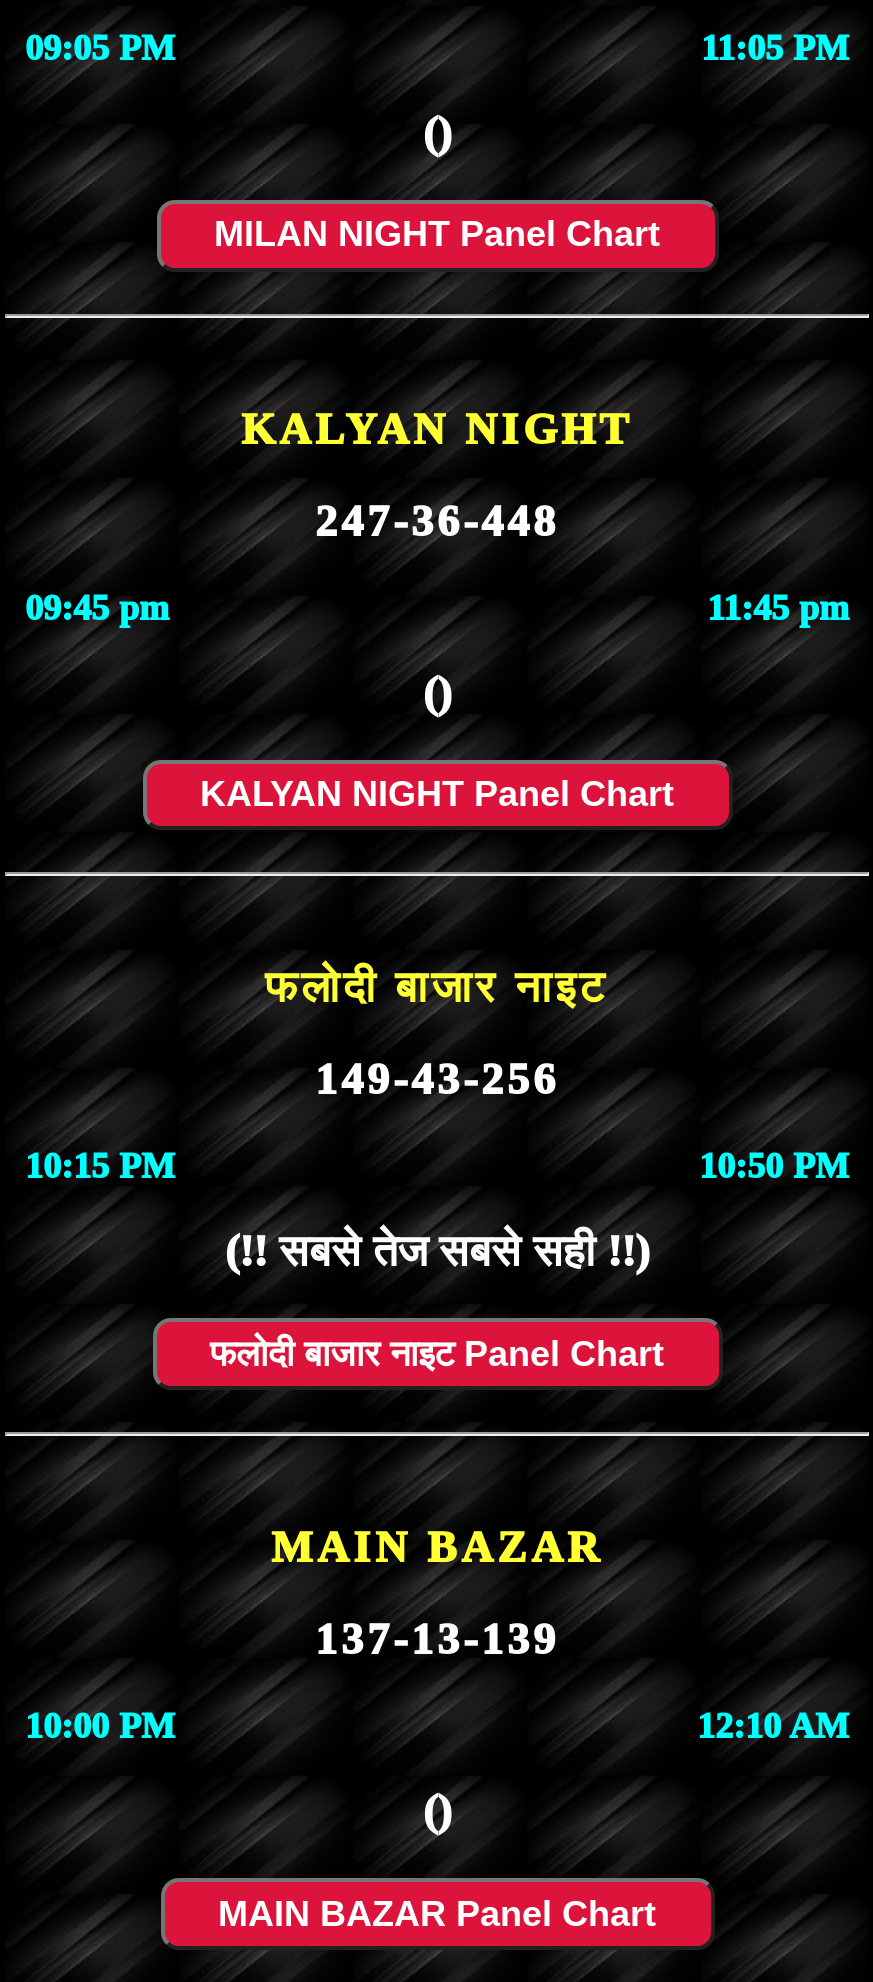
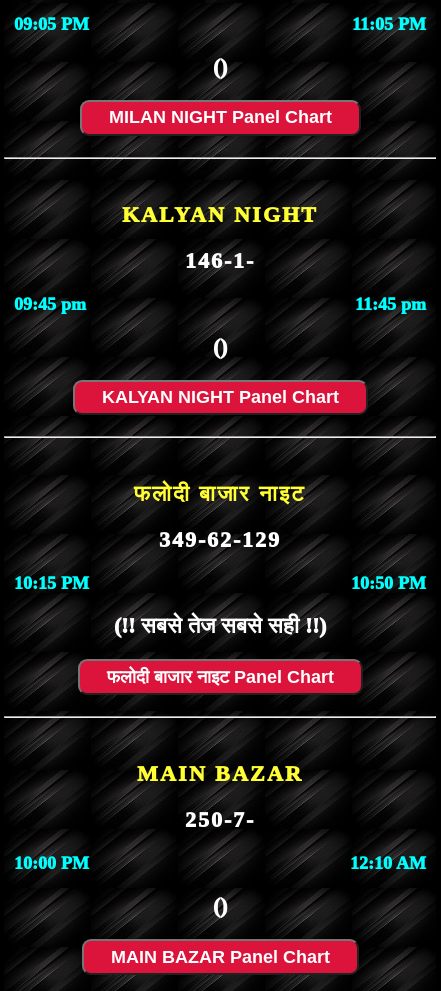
[315,495,559,545] 247-36-448 -> [185,248,255,273] 146-1-
[315,1055,559,1105] 149-43-256 -> [159,527,281,552] 349-62-129
[315,1614,559,1664] 137-13-139 -> [185,807,255,832] 250-7-

